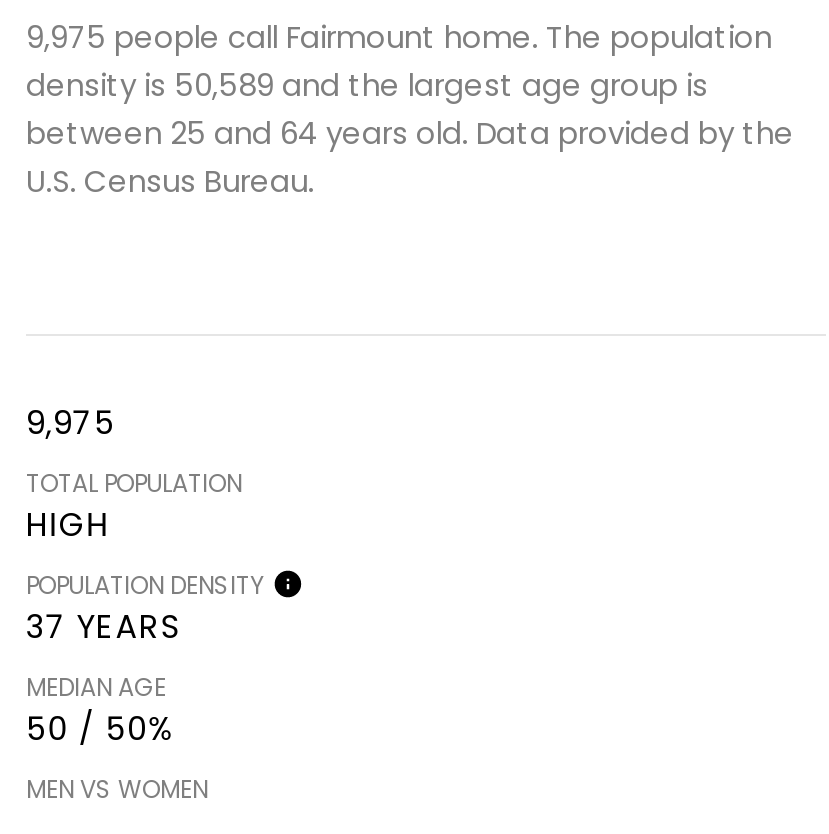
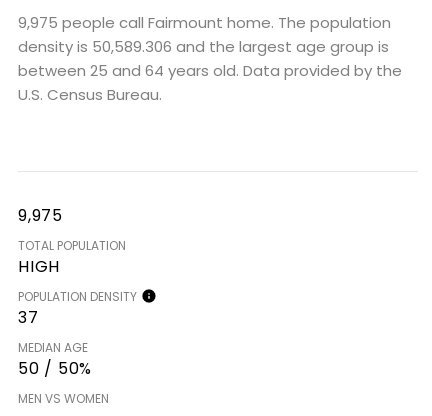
[26,64,708,106] density is 50,589 and the largest age group is -> [18,36,389,57] density is 50,589.306 and the largest age group is
[26,604,180,650] 37 YEARS -> [18,306,38,329] 37

